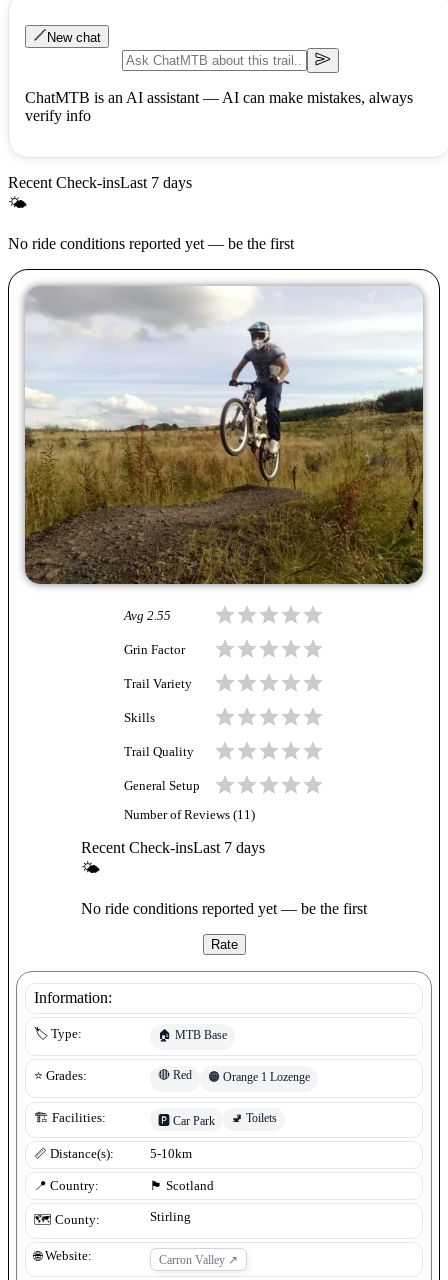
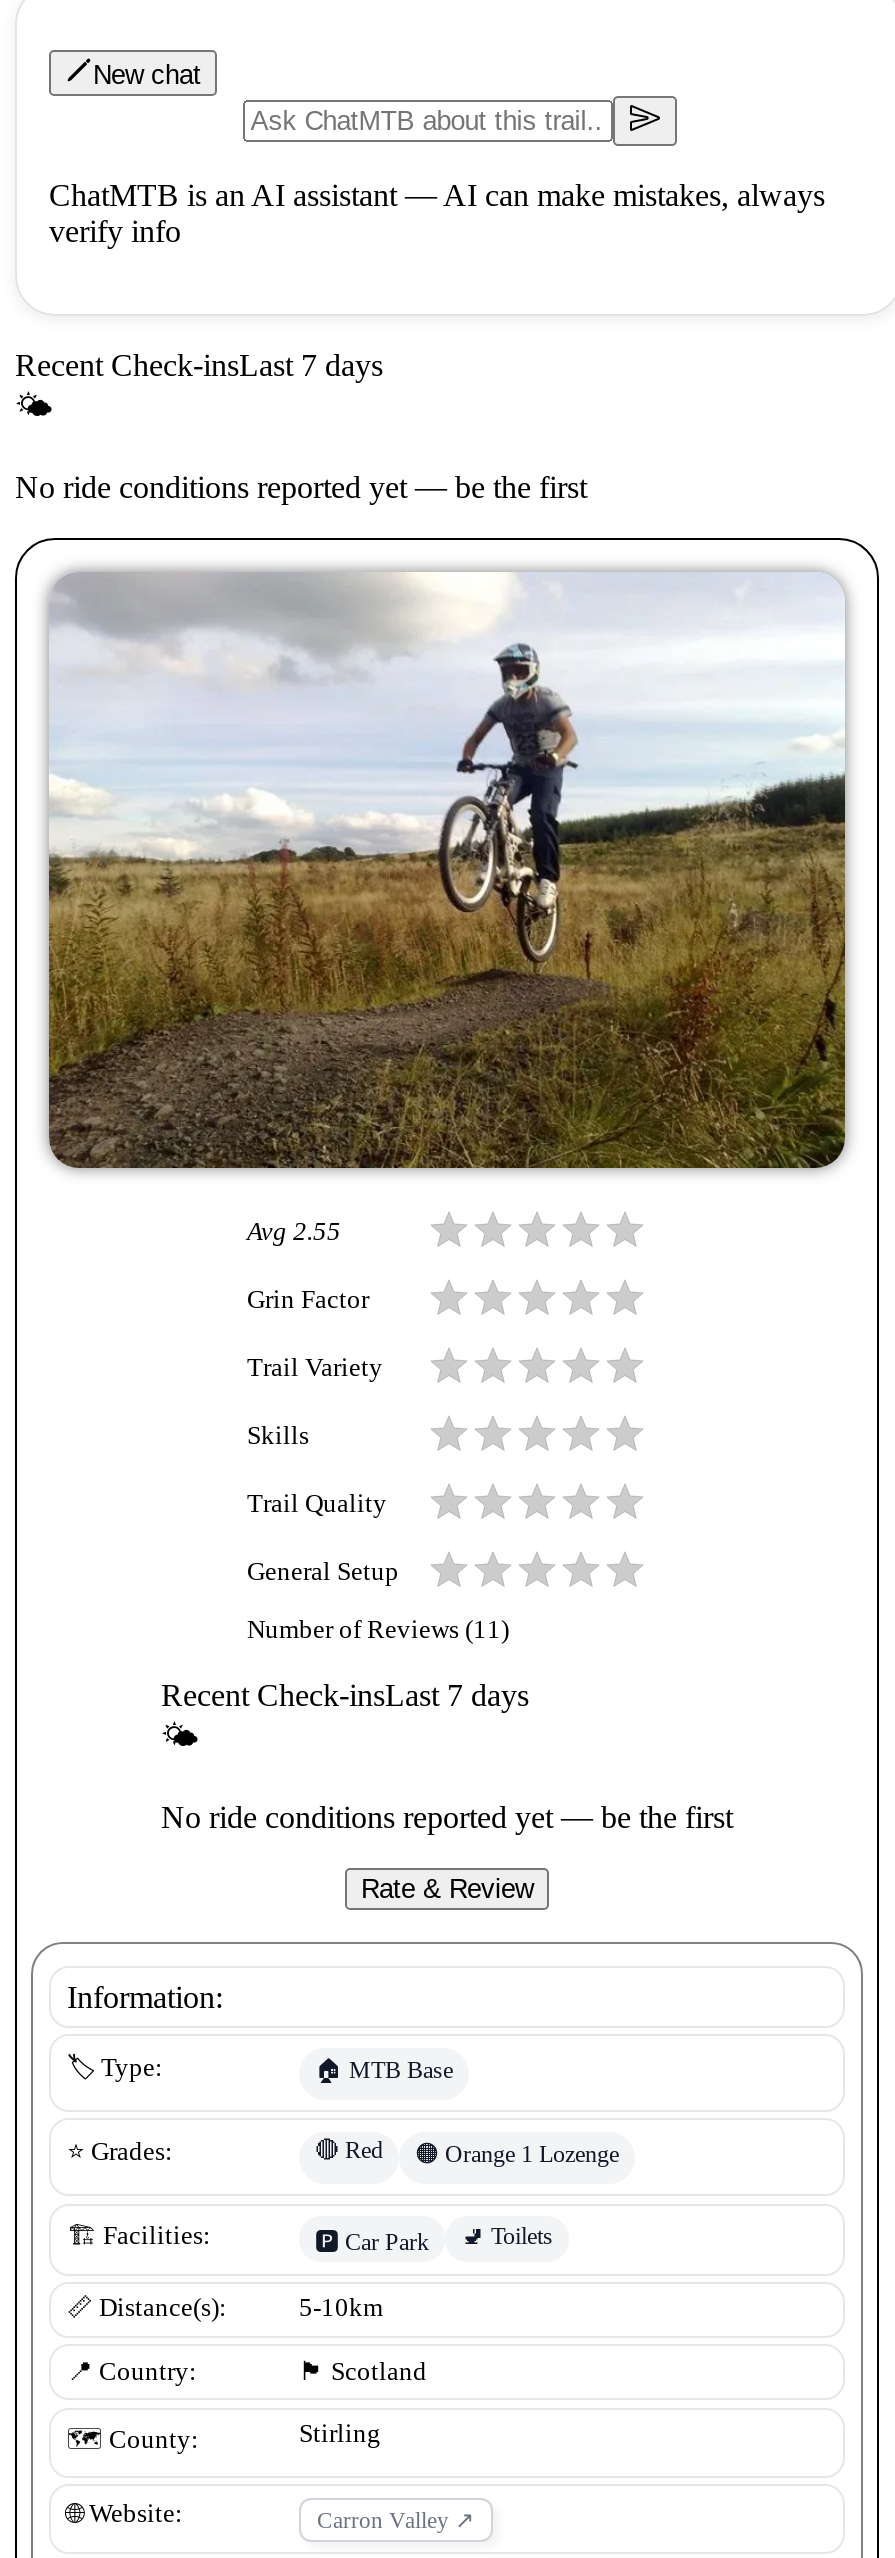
[210,937,237,952] Rate -> [361,1874,533,1904] Rate & Review

